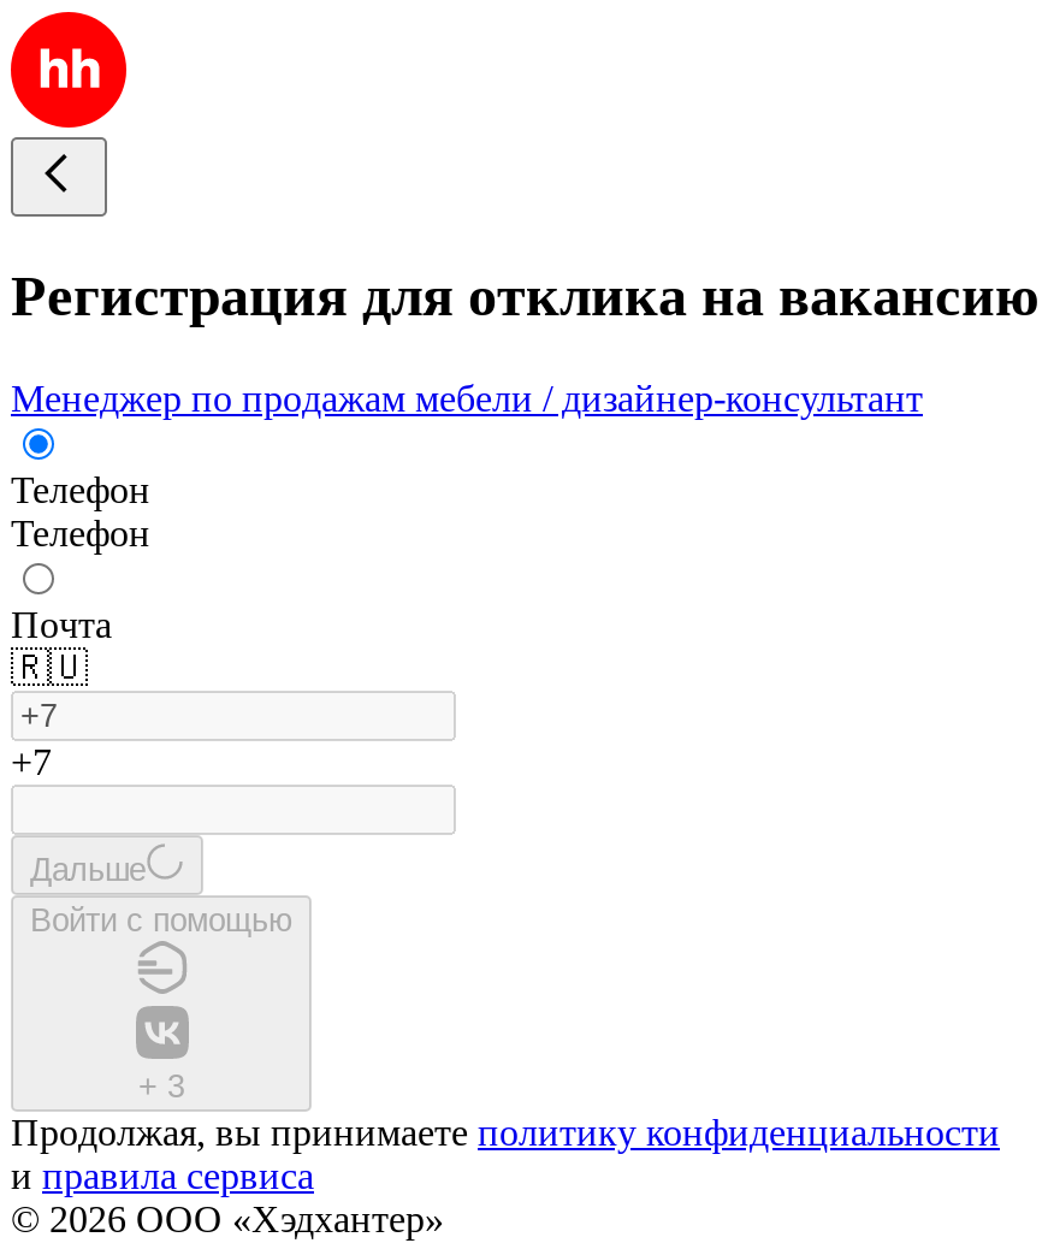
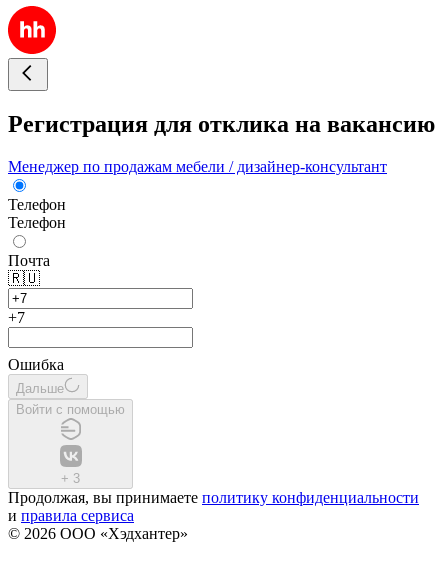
none -> [8,356,64,373] Ошибка

